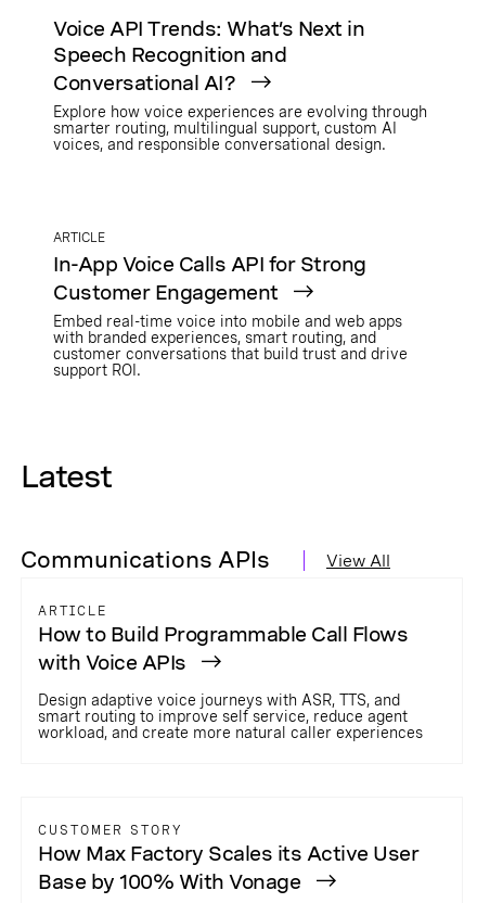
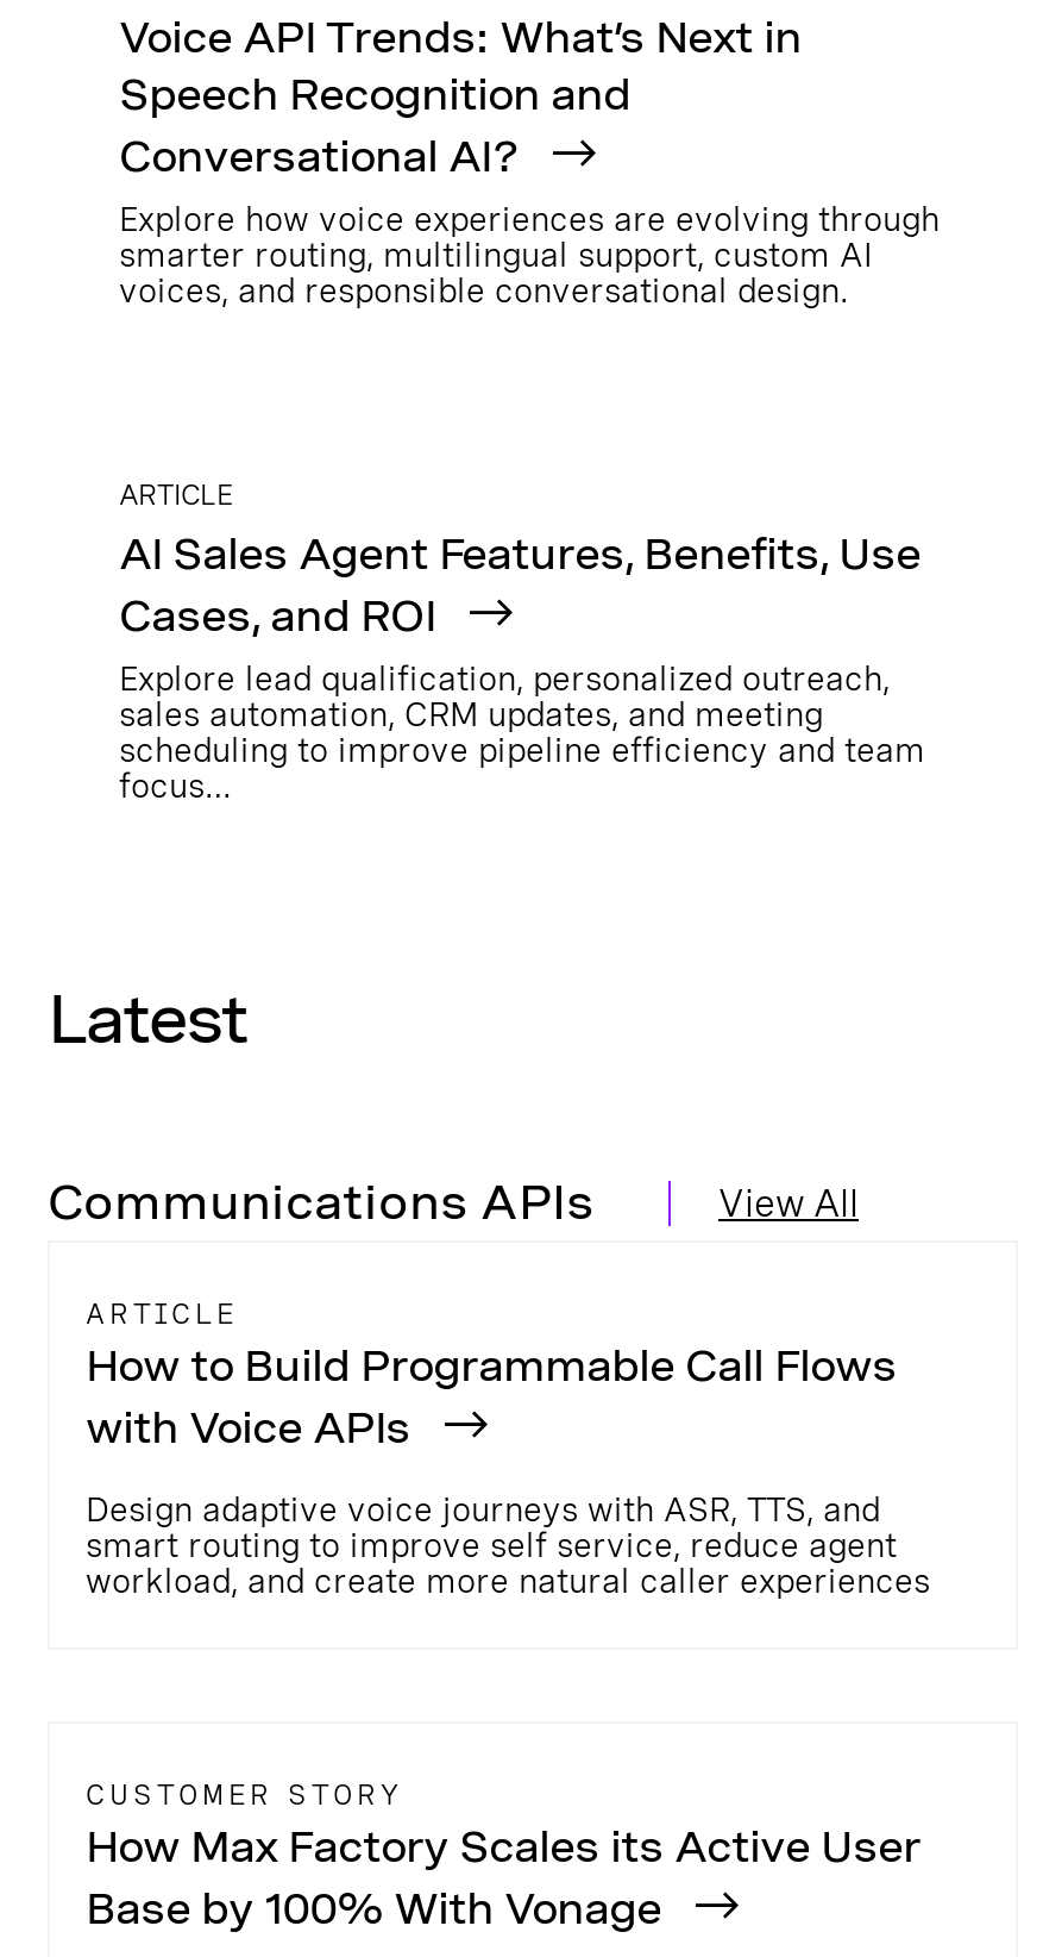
[53,253,408,379] In-App Voice Calls API for Strong | Customer Engagement | Embed real-time voice into mobile and web apps | with branded experiences, smart routing, and | customer conversations that build trust and drive | support ROI. -> [119,529,925,805] AI Sales Agent Features, Benefits, Use | Cases, and ROI | Explore lead qualification, personalized outreach, | sales automation, CRM updates, and meeting | scheduling to improve pipeline efficiency and team | focus…

